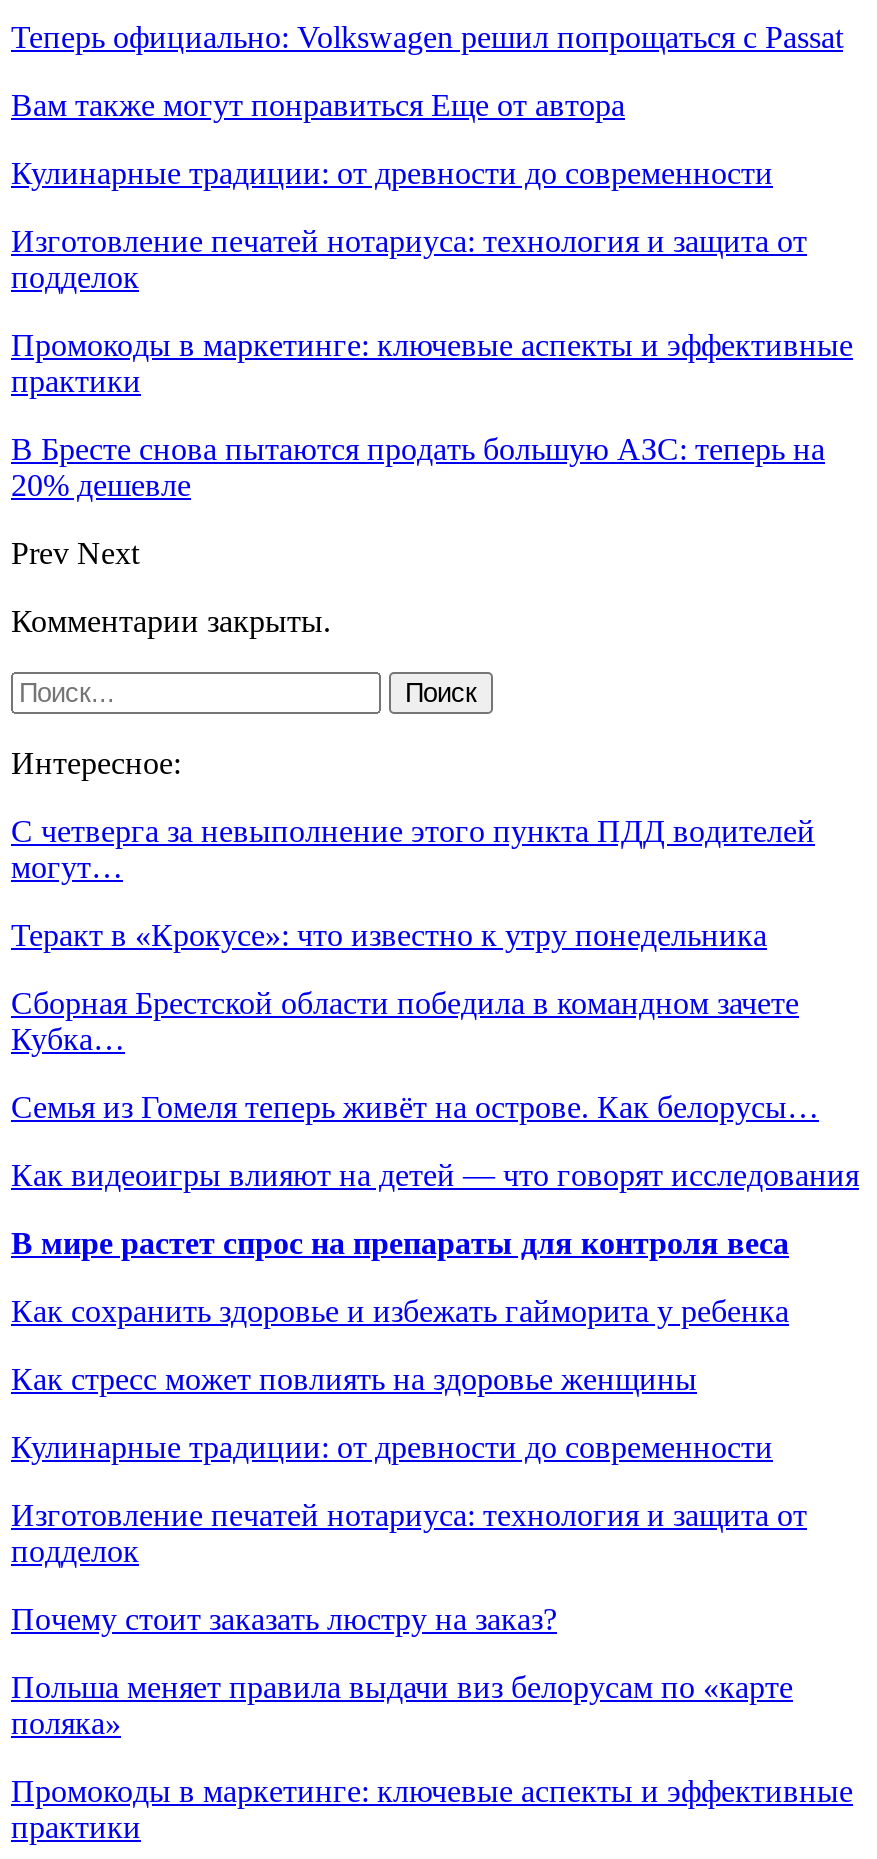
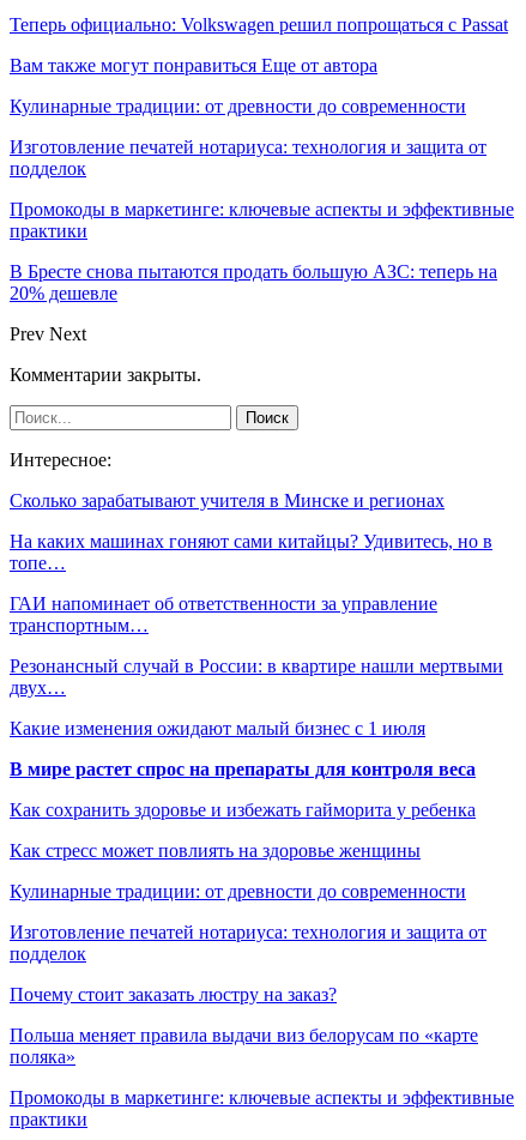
[11,814,815,884] С четверга за невыполнение этого пункта ПДД водителей | могут… -> [10,490,445,510] Сколько зарабатывают учителя в Минске и регионах
[11,918,767,952] Теракт в «Крокусе»: что известно к утру понедельника -> [10,531,492,573] На каких машинах гоняют сами китайцы? Удивитесь, но в | топе…
[11,986,799,1056] Сборная Брестской области победила в командном зачете | Кубка… -> [10,593,437,635] ГАИ напоминает об ответственности за управление | транспортным…
[11,1090,819,1124] Семья из Гомеля теперь живёт на острове. Как белорусы… -> [10,655,503,697] Резонансный случай в России: в квартире нашли мертвыми | двух…
[11,1158,859,1192] Как видеоигры влияют на детей — что говорят исследования -> [10,718,425,738] Какие изменения ожидают малый бизнес с 1 июля

